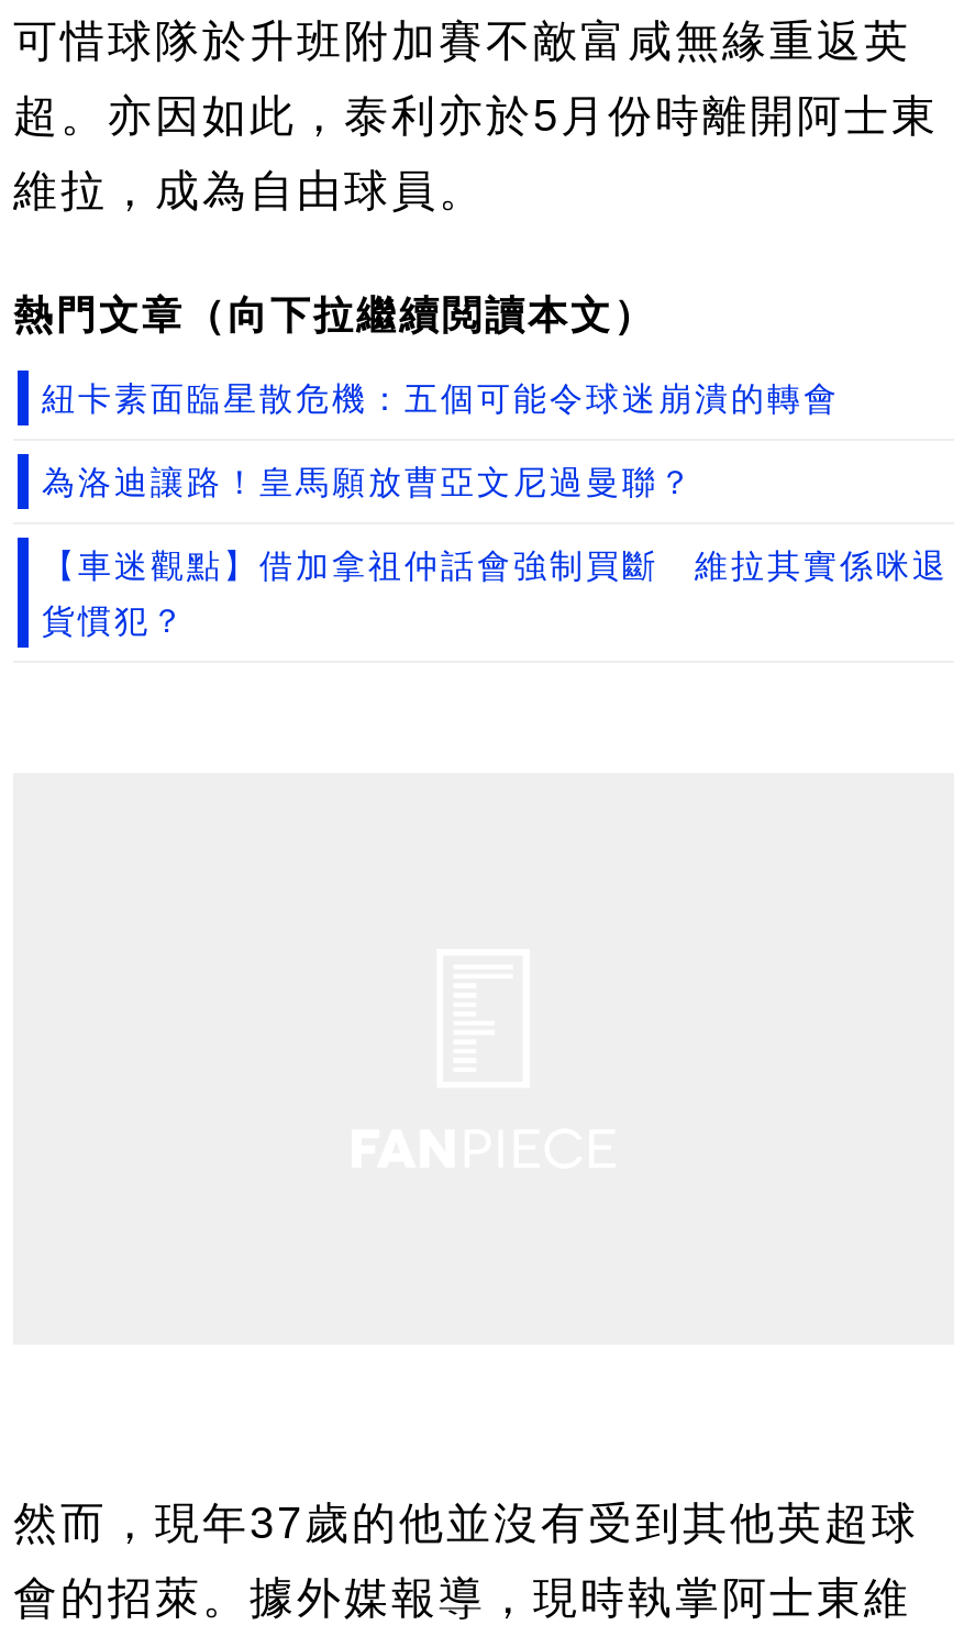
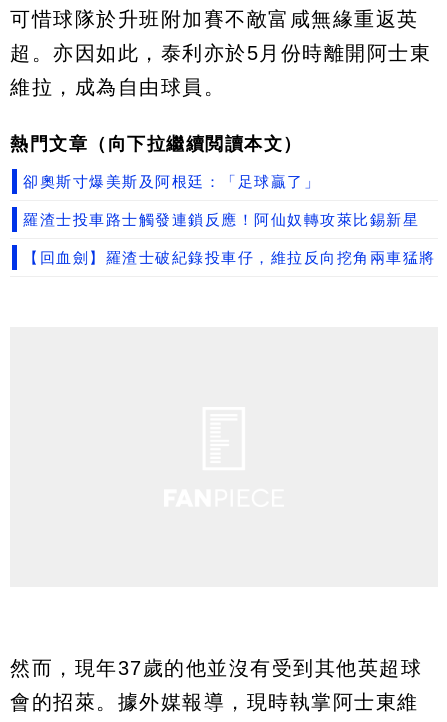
[42,379,949,639] 紐卡素面臨星散危機：五個可能令球迷崩潰的轉會 | 為洛迪讓路！皇馬願放曹亞文尼過曼聯？ | 【車迷觀點】借加拿祖仲話會強制買斷 維拉其實係咪退 | 貨慣犯？ -> [23,173,435,266] 卻奧斯寸爆美斯及阿根廷：「足球贏了」 | 羅渣士投車路士觸發連鎖反應！阿仙奴轉攻萊比錫新星 | 【回血劍】羅渣士破紀錄投車仔，維拉反向挖角兩車猛將

